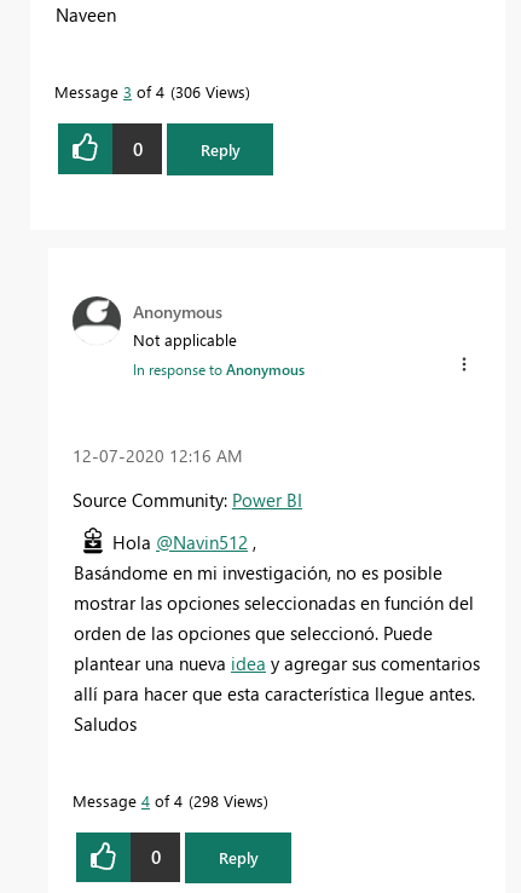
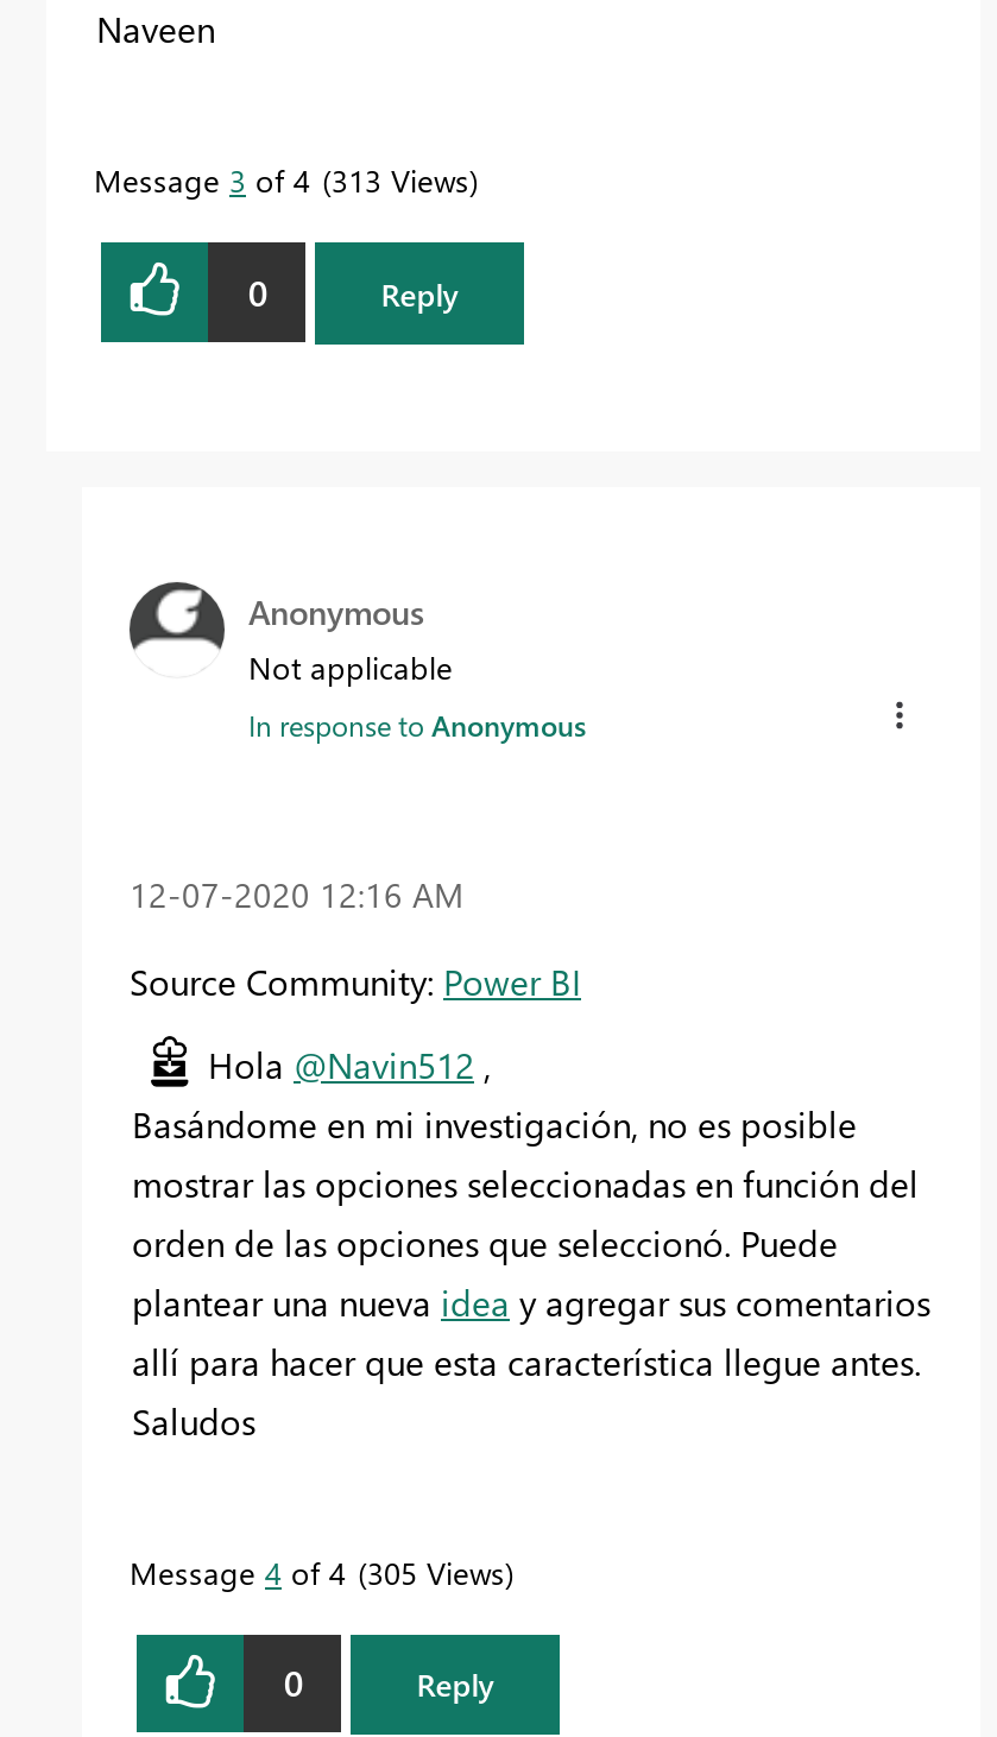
[54,81,245,102] Message 3 of 4 306 Views -> [94,160,469,200] Message 3 of 4 313 Views
[73,790,264,810] Message 4 of 4 298 Views -> [130,1551,505,1592] Message 4 of 4 305 Views

